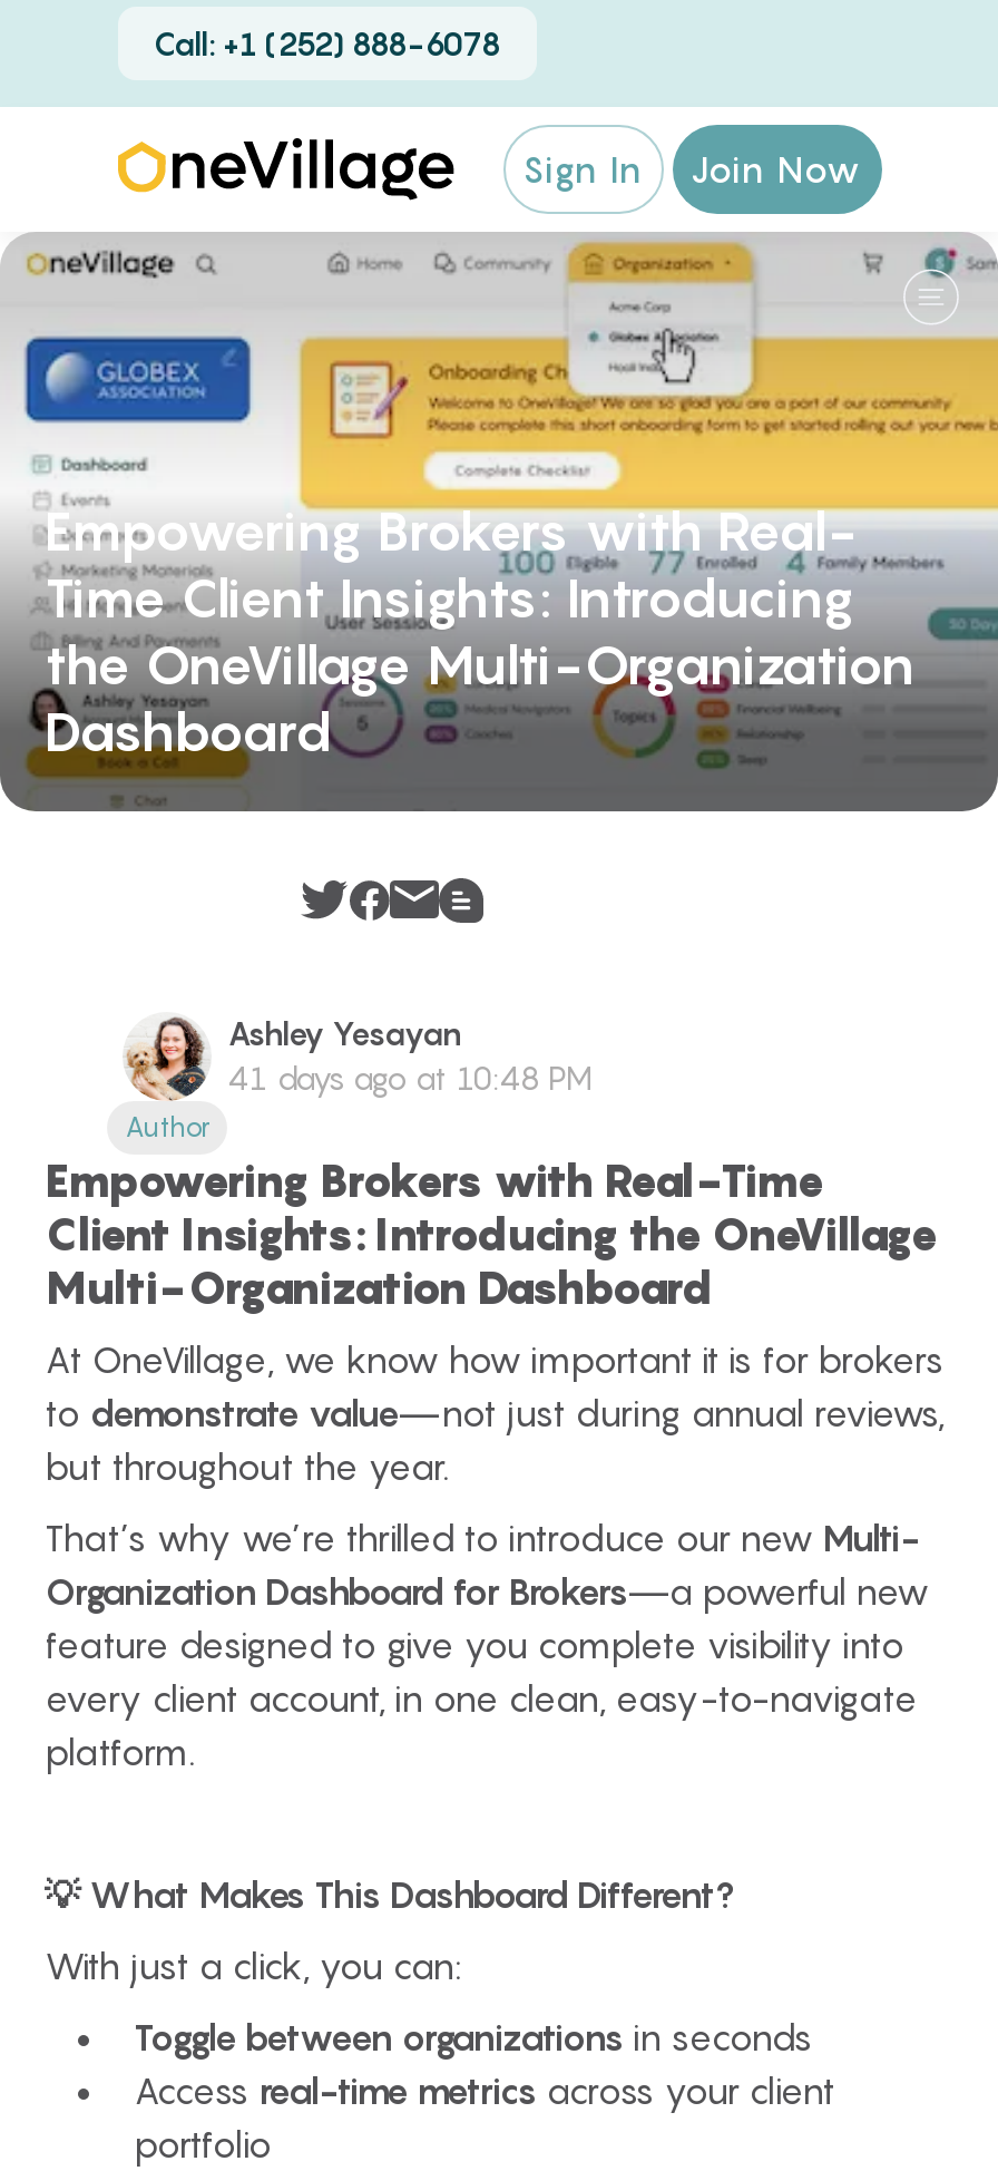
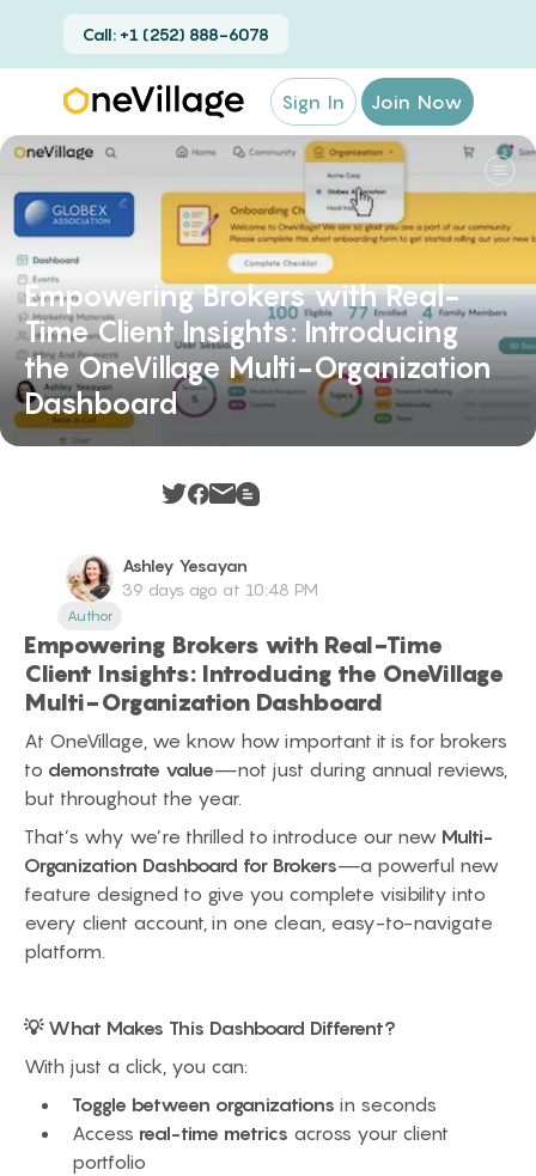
[227,1059,593,1097] 41 days ago at 10:48 PM -> [122,579,318,599] 39 days ago at 10:48 PM

